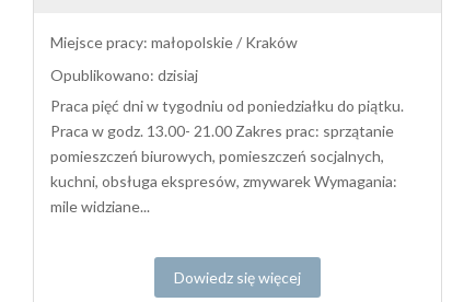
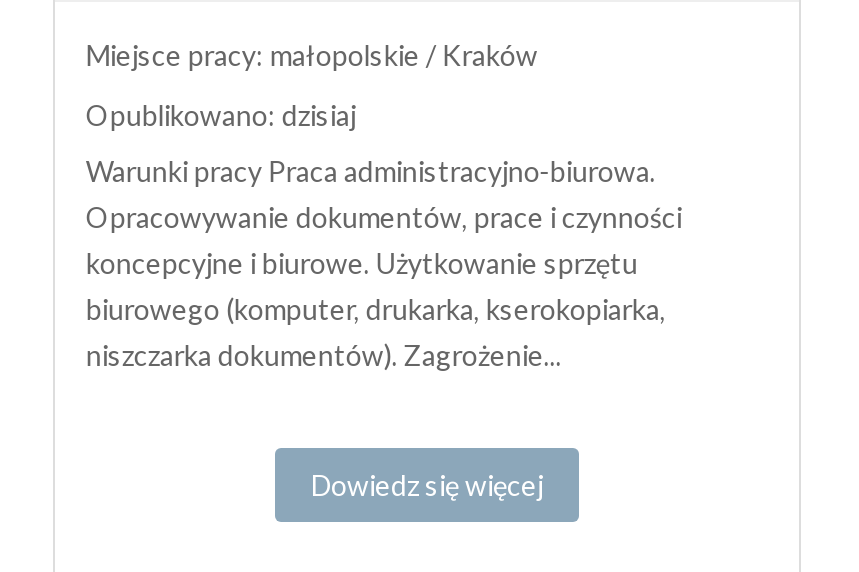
[51,97,404,216] Praca pięć dni w tygodniu od poniedziałku do piątku. | Praca w godz. 13.00- 21.00 Zakres prac: sprzątanie | pomieszczeń biurowych, pomieszczeń socjalnych, | kuchni, obsługa ekspresów, zmywarek Wymagania: | mile widziane... -> [86,155,682,373] Warunki pracy Praca administracyjno-biurowa. | Opracowywanie dokumentów, prace i czynności | koncepcyjne i biurowe. Użytkowanie sprzętu | biurowego (komputer, drukarka, kserokopiarka, | niszczarka dokumentów). Zagrożenie...

